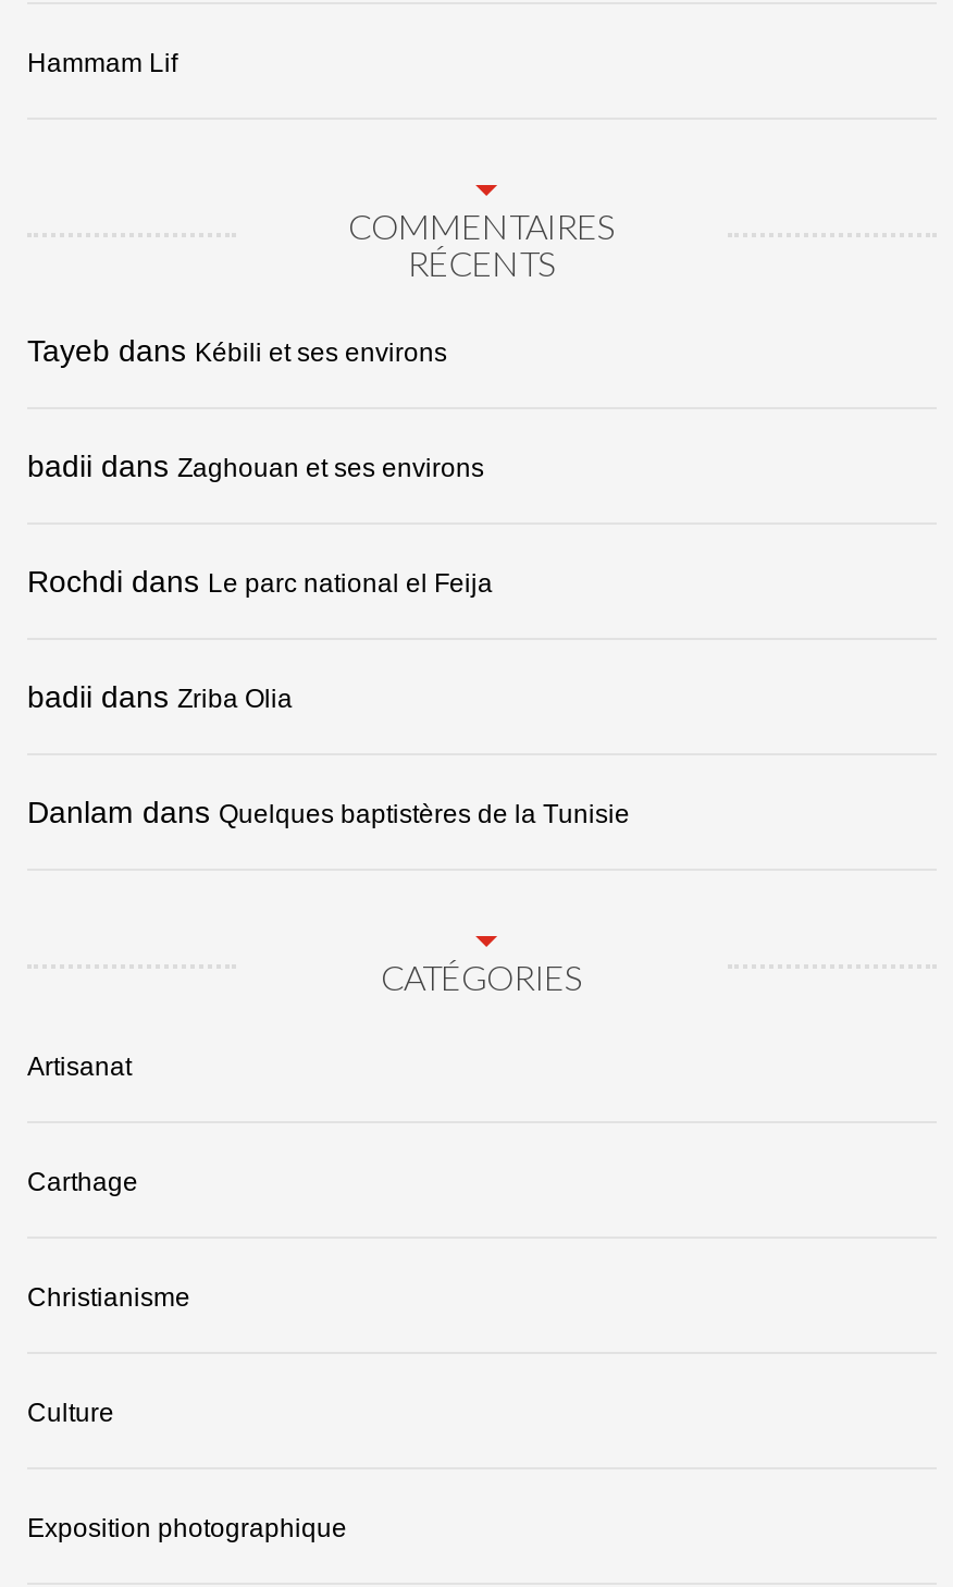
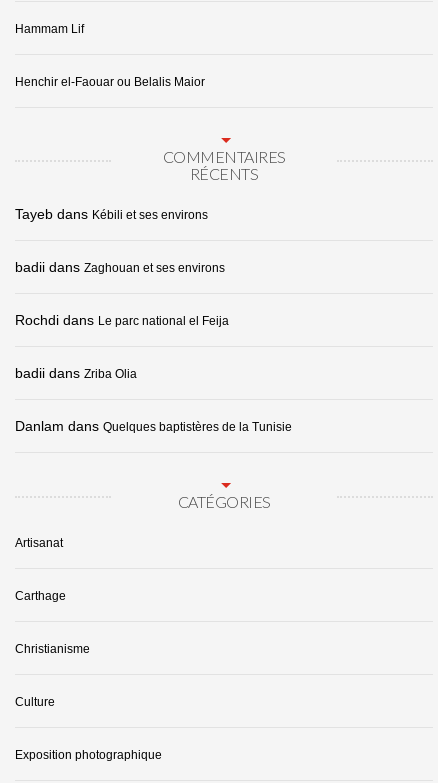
none -> [15,75,205,89] Henchir el-Faouar ou Belalis Maior

